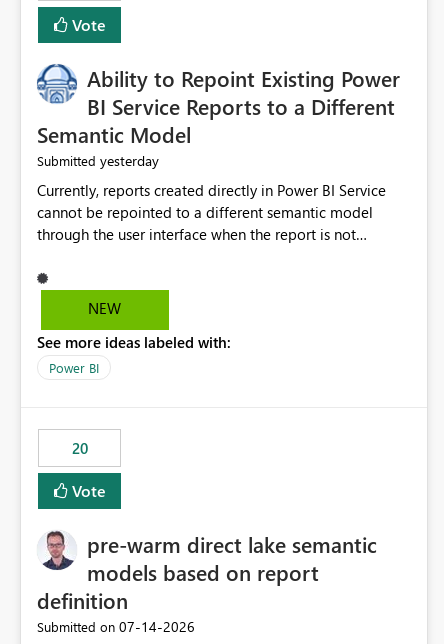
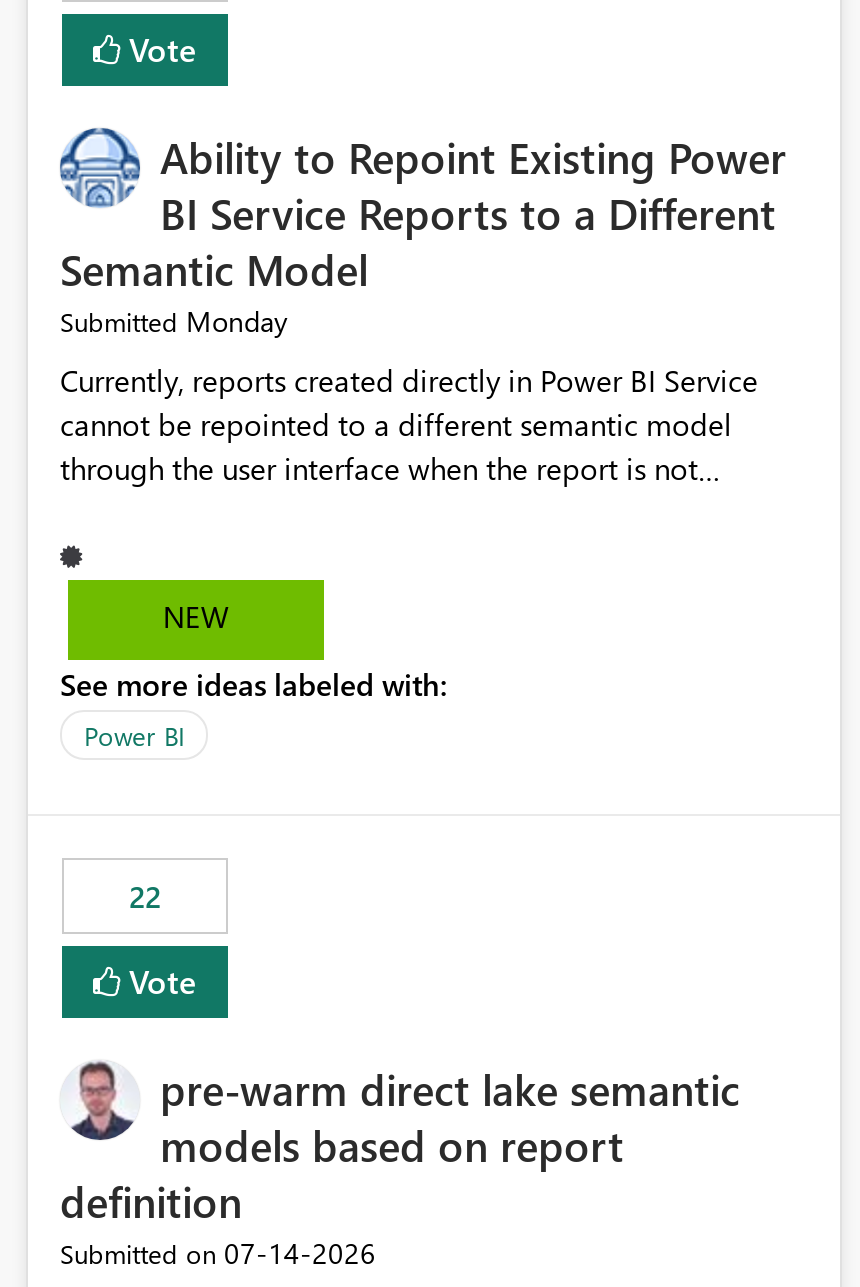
[37,151,159,170] Submitted yesterday -> [60,303,288,341] Submitted Monday
[71,438,87,458] 20 -> [129,877,161,917] 22

